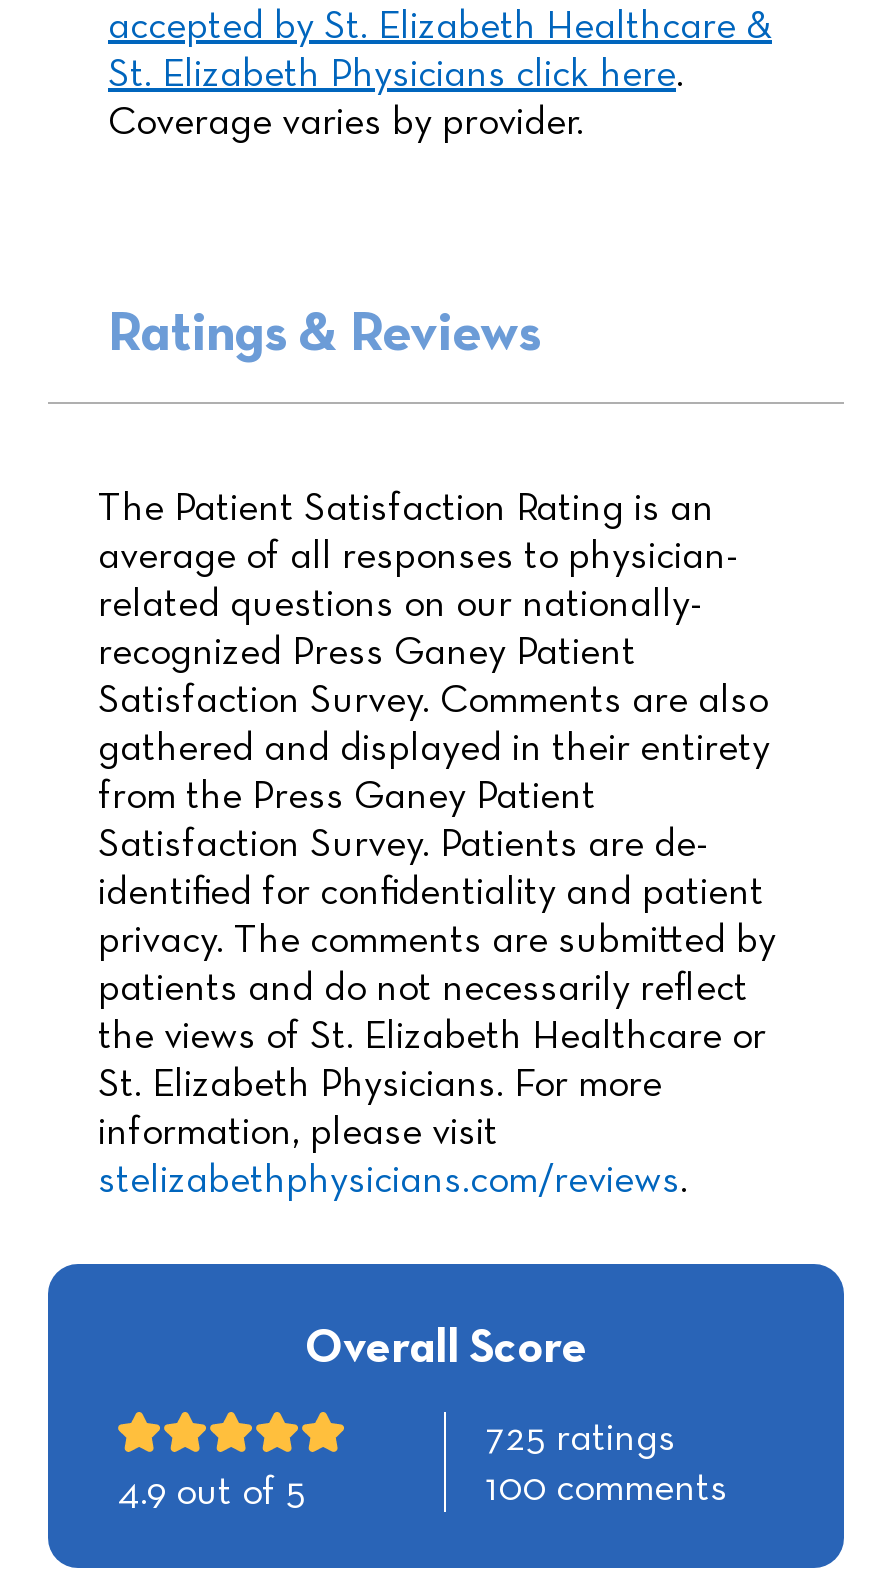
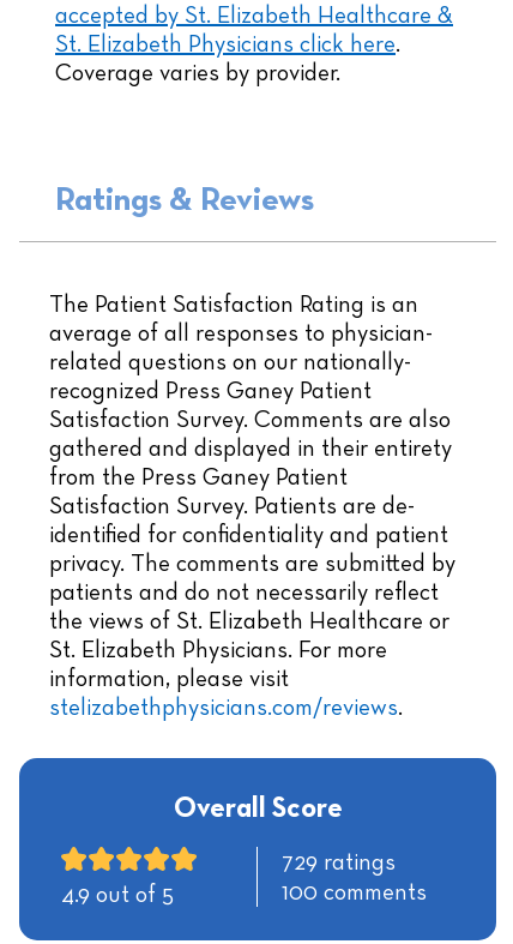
[486,1418,676,1458] 725 ratings -> [282,850,396,874] 729 ratings

